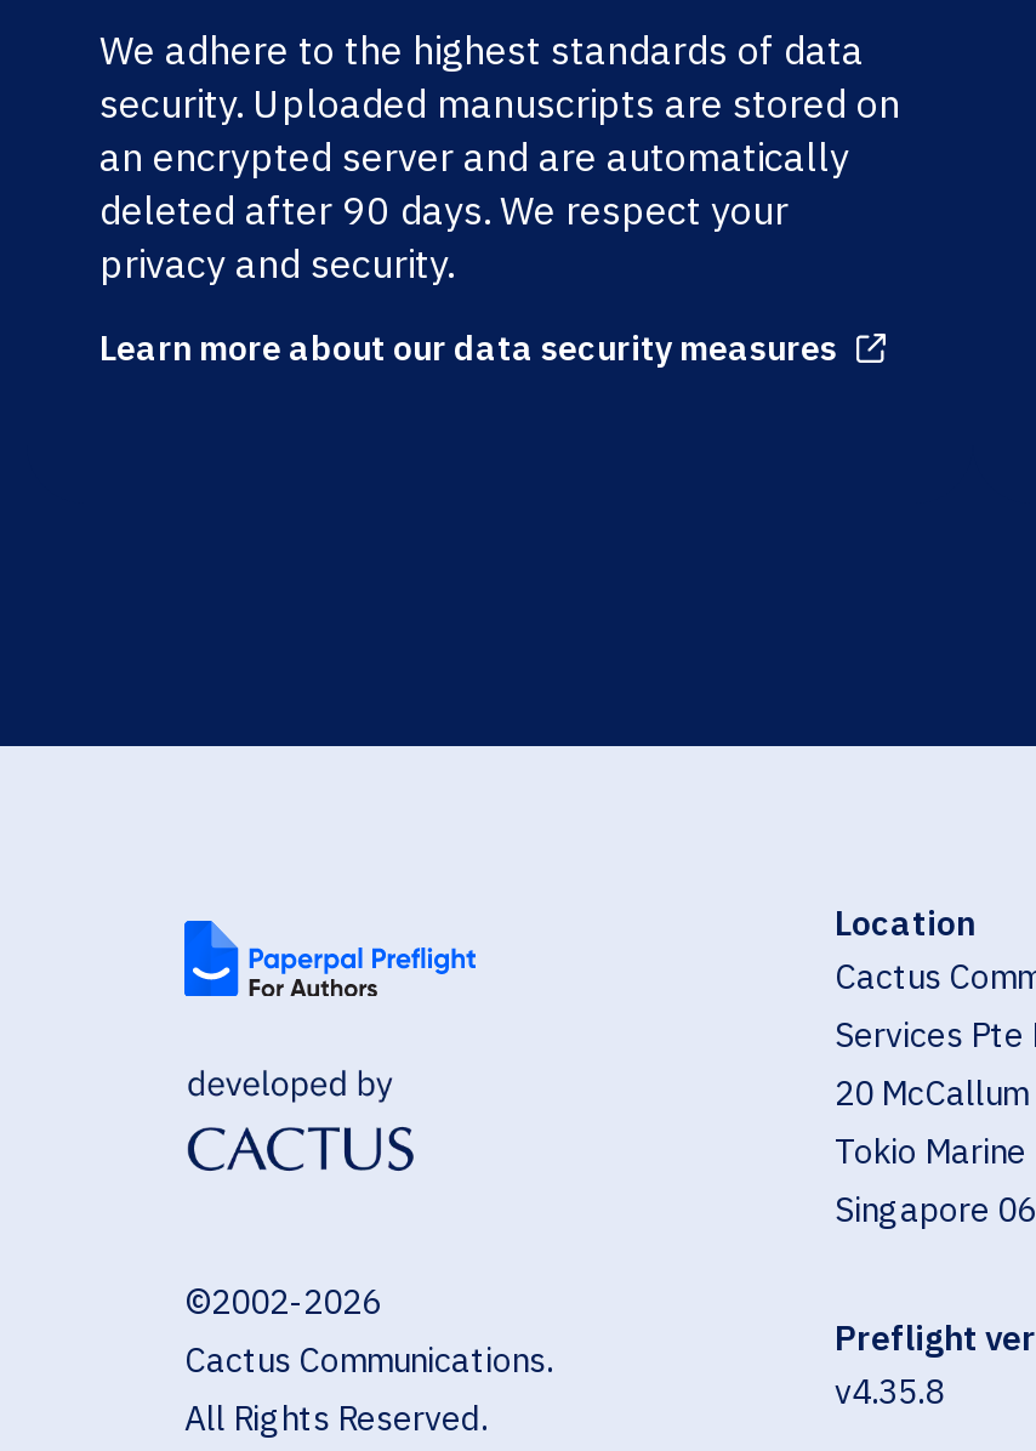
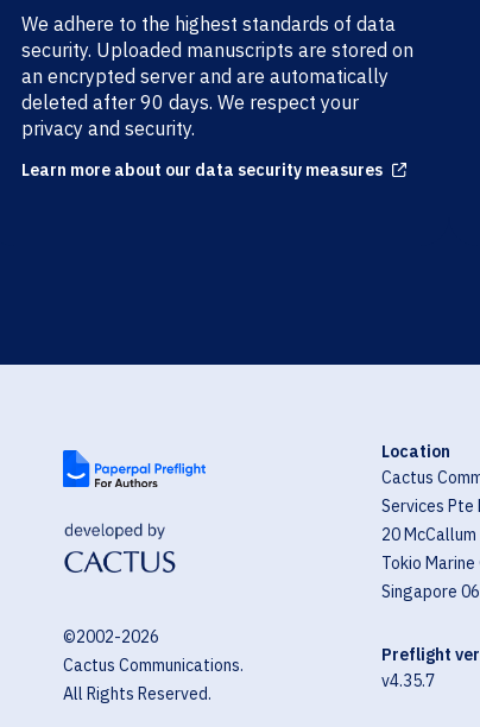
[835,1370,944,1413] v4.35.8 -> [381,670,435,691] v4.35.7

